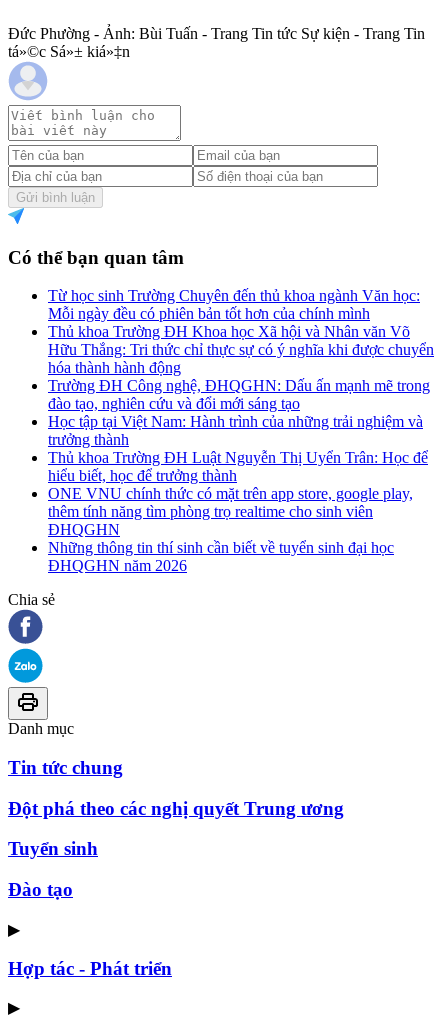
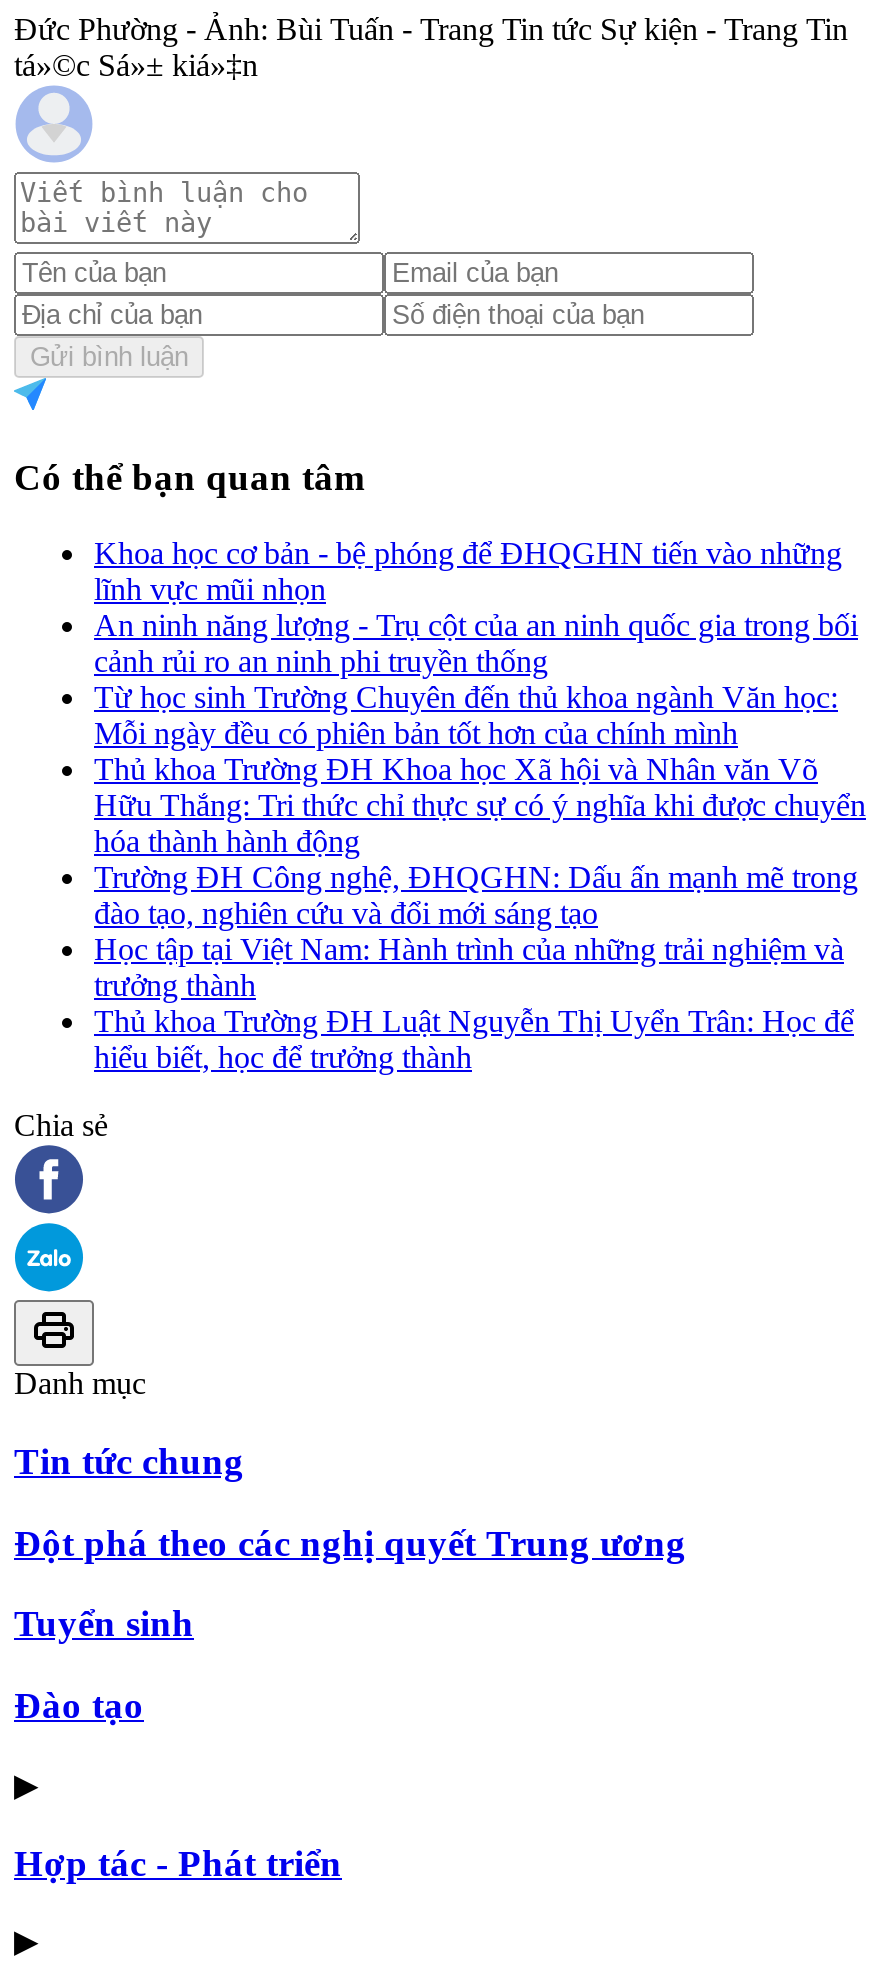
none -> [94,536,858,678] Khoa học cơ bản - bệ phóng để ĐHQGHN tiến vào những | lĩnh vực mũi nhọn | An ninh năng lượng - Trụ cột của an ninh quốc gia trong bối | cảnh rủi ro an ninh phi truyền thống
moved [48,287,434,484] -> [94,680,866,1074]: Từ học sinh Trường Chuyên đến thủ khoa ngành Văn học: | Mỗi ngày đều có phiên bản tốt hơn của chính mình | Thủ khoa Trường ĐH Khoa học Xã hội và Nhân văn Võ | ... | Thủ khoa Trường ĐH Luật Nguyễn Thị Uyển Trân: Học để | hiểu biết, học để trưởng thành
[48,485,413,574] ONE VNU chính thức có mặt trên app store, google play, | thêm tính năng tìm phòng trọ realtime cho sinh viên | ĐHQGHN | Những thông tin thí sinh cần biết về tuyển sinh đại học | ĐHQGHN năm 2026 -> none

